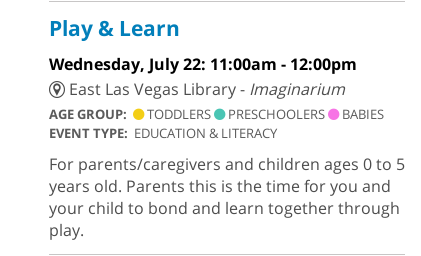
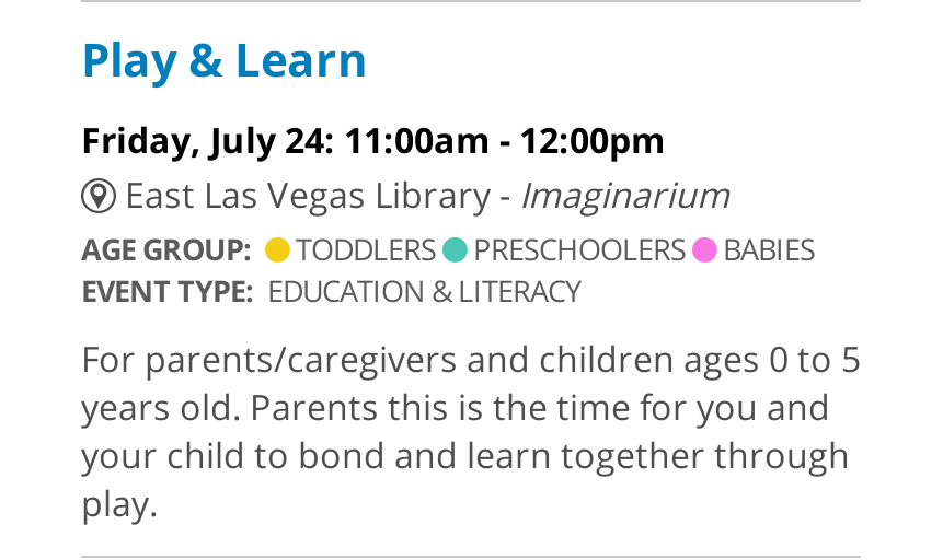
[49,53,357,75] Wednesday, July 22: 11:00am - 12:00pm -> [81,116,666,164] Friday, July 24: 11:00am - 12:00pm

